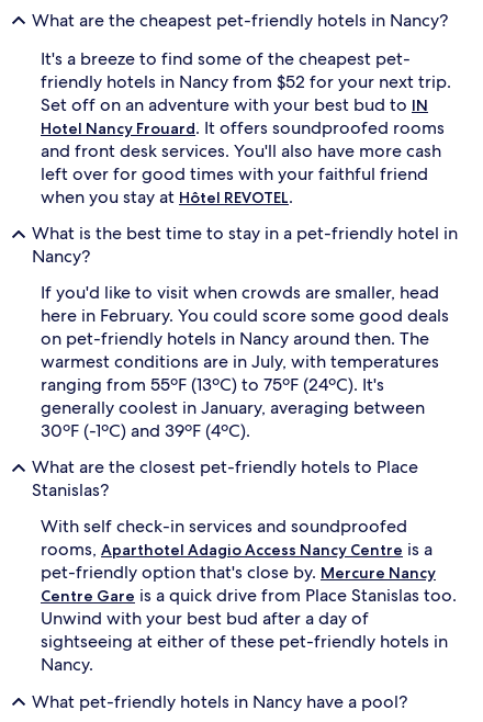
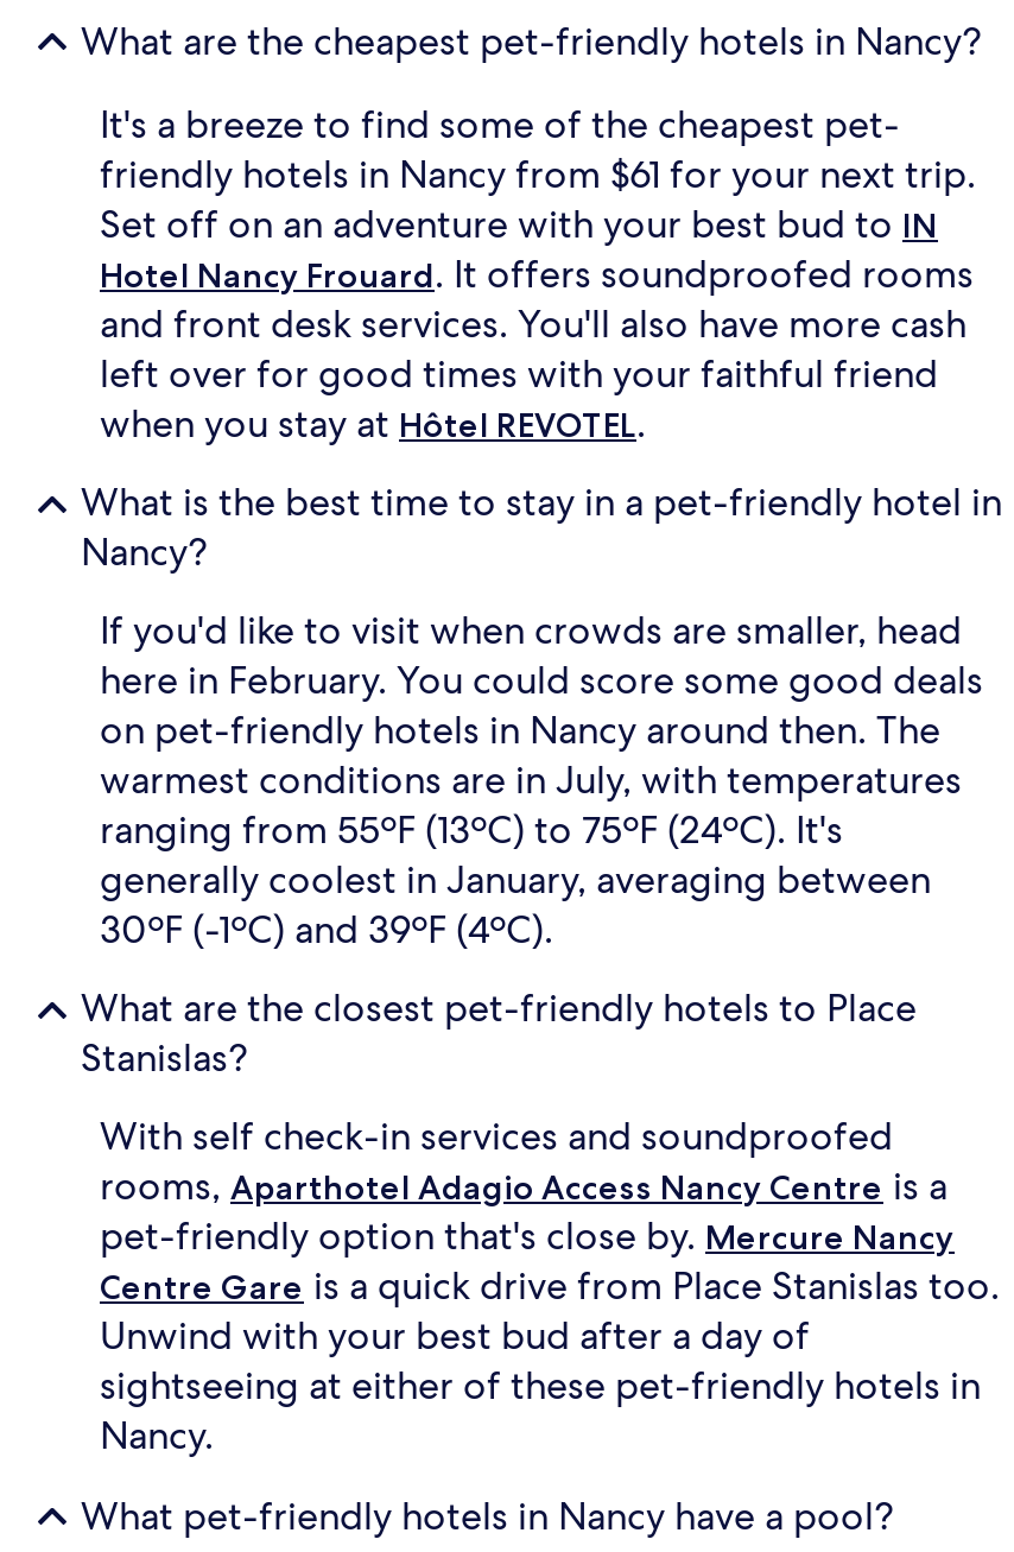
[41,70,451,93] friendly hotels in Nancy from $52 for your next trip. -> [100,148,976,198] friendly hotels in Nancy from $61 for your next trip.

